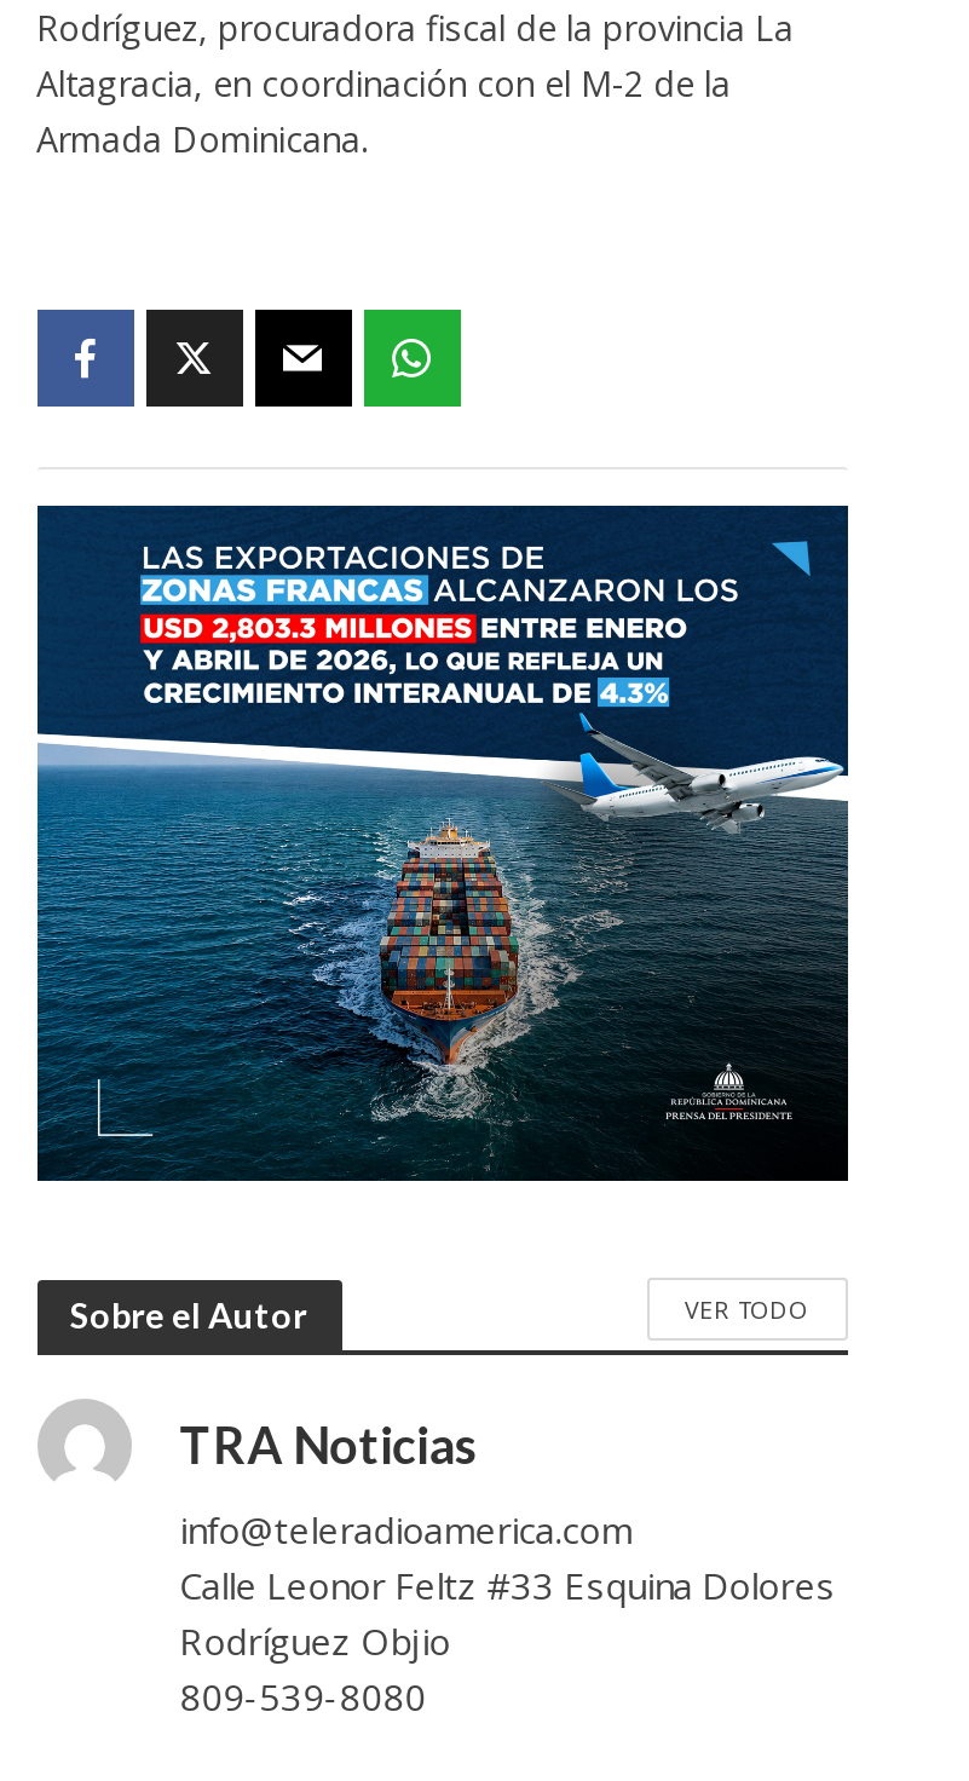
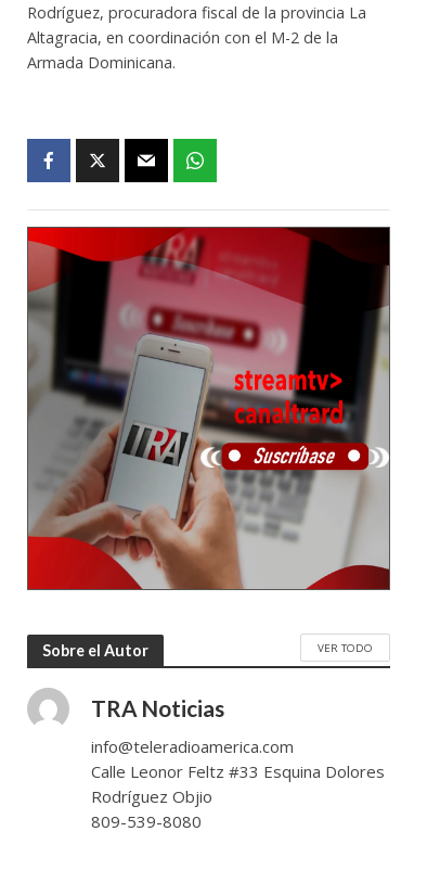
[35,503,848,1183] [image] -> [26,226,391,591] [image]

